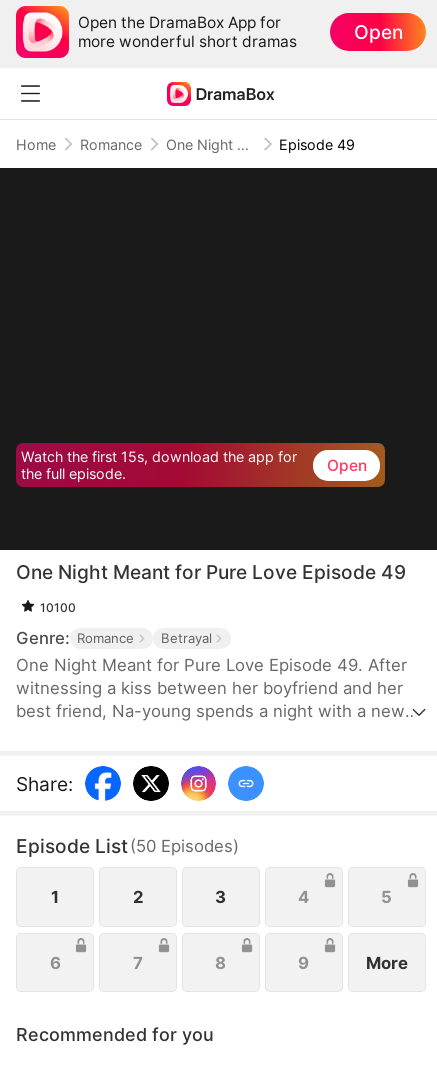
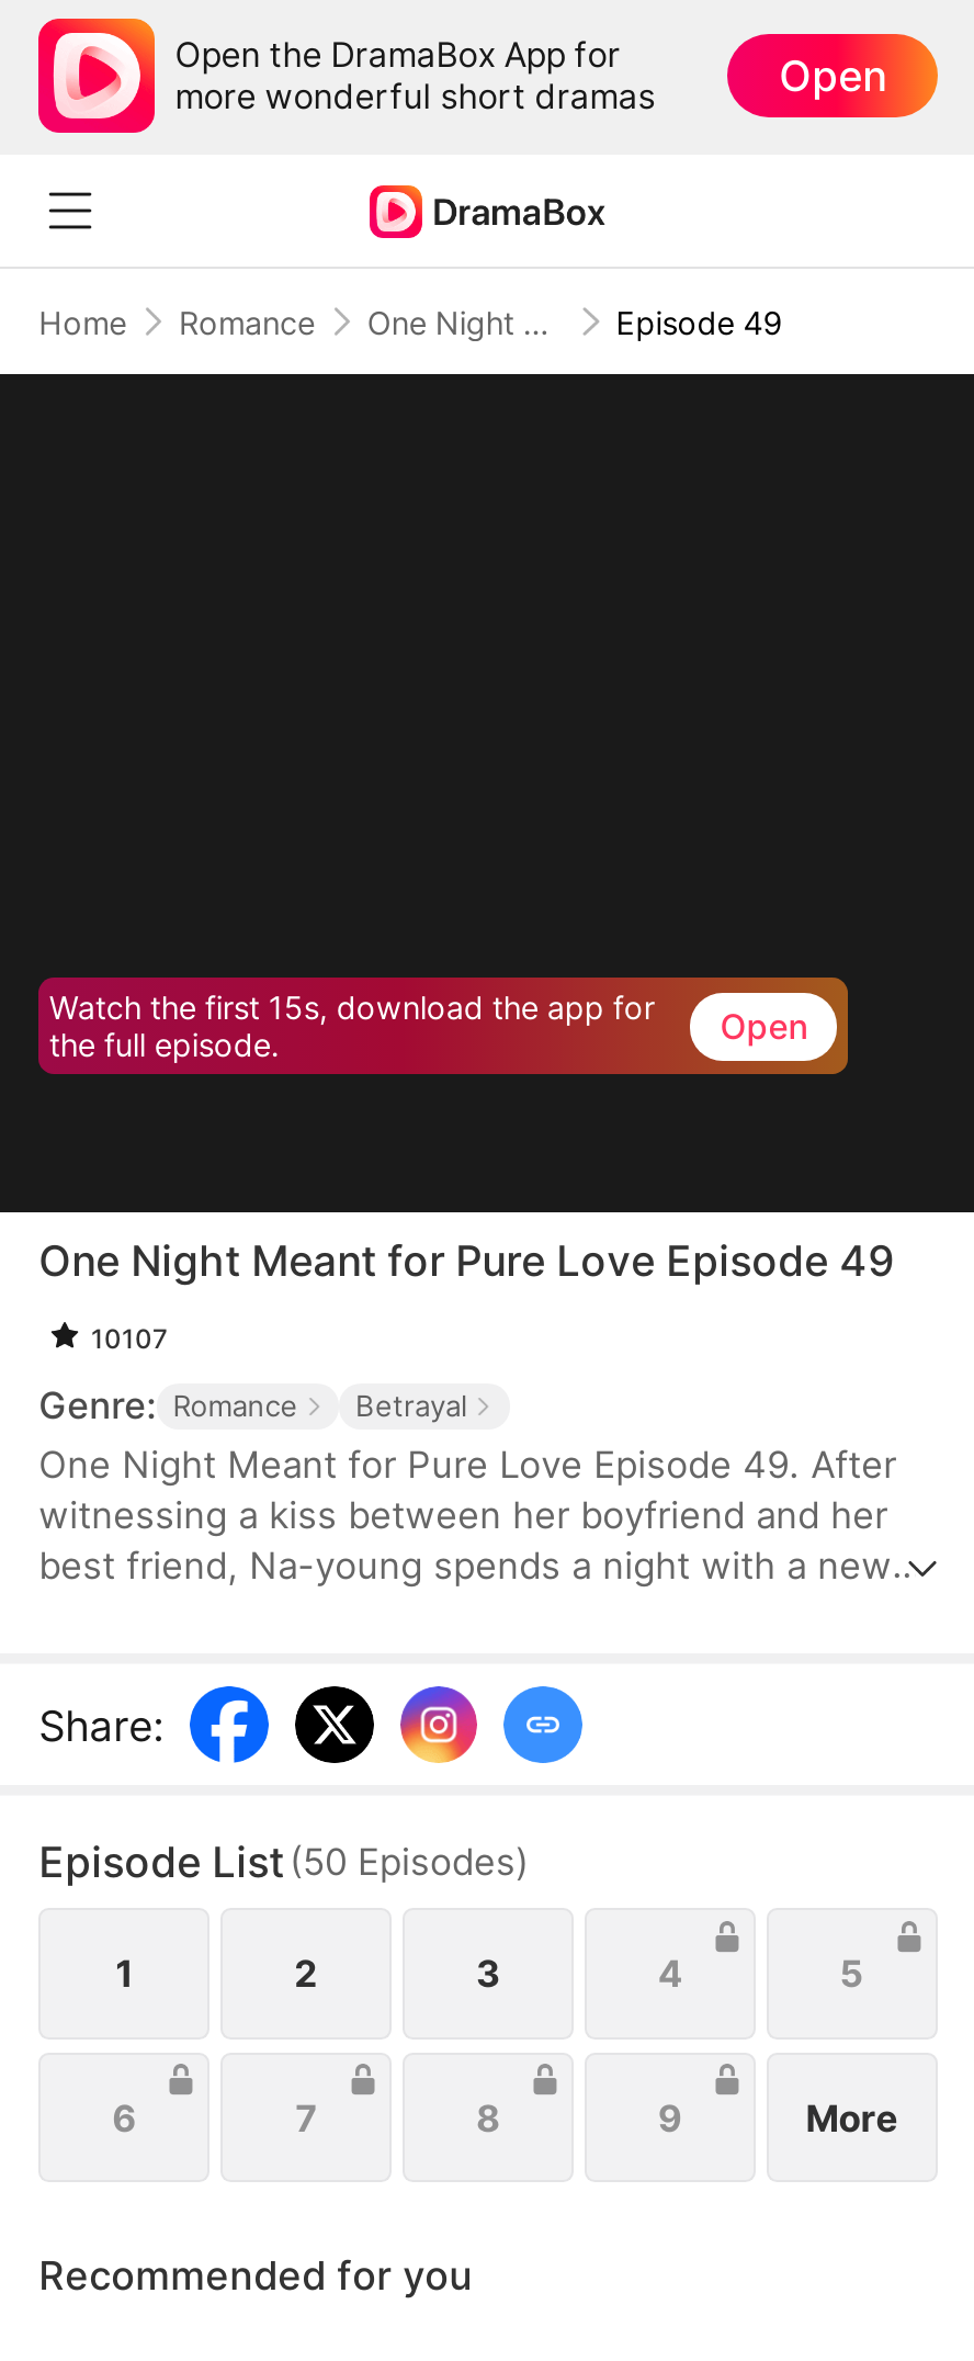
[40,600,76,615] 10100 -> [91,1321,168,1354] 10107

